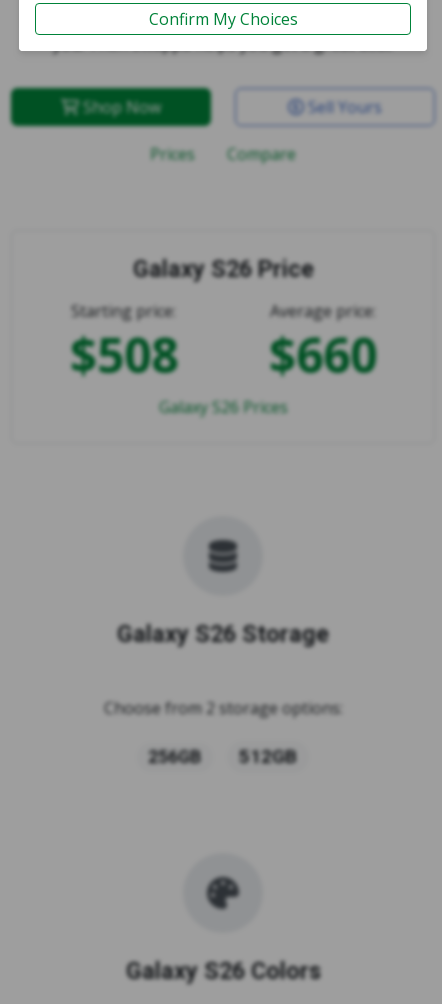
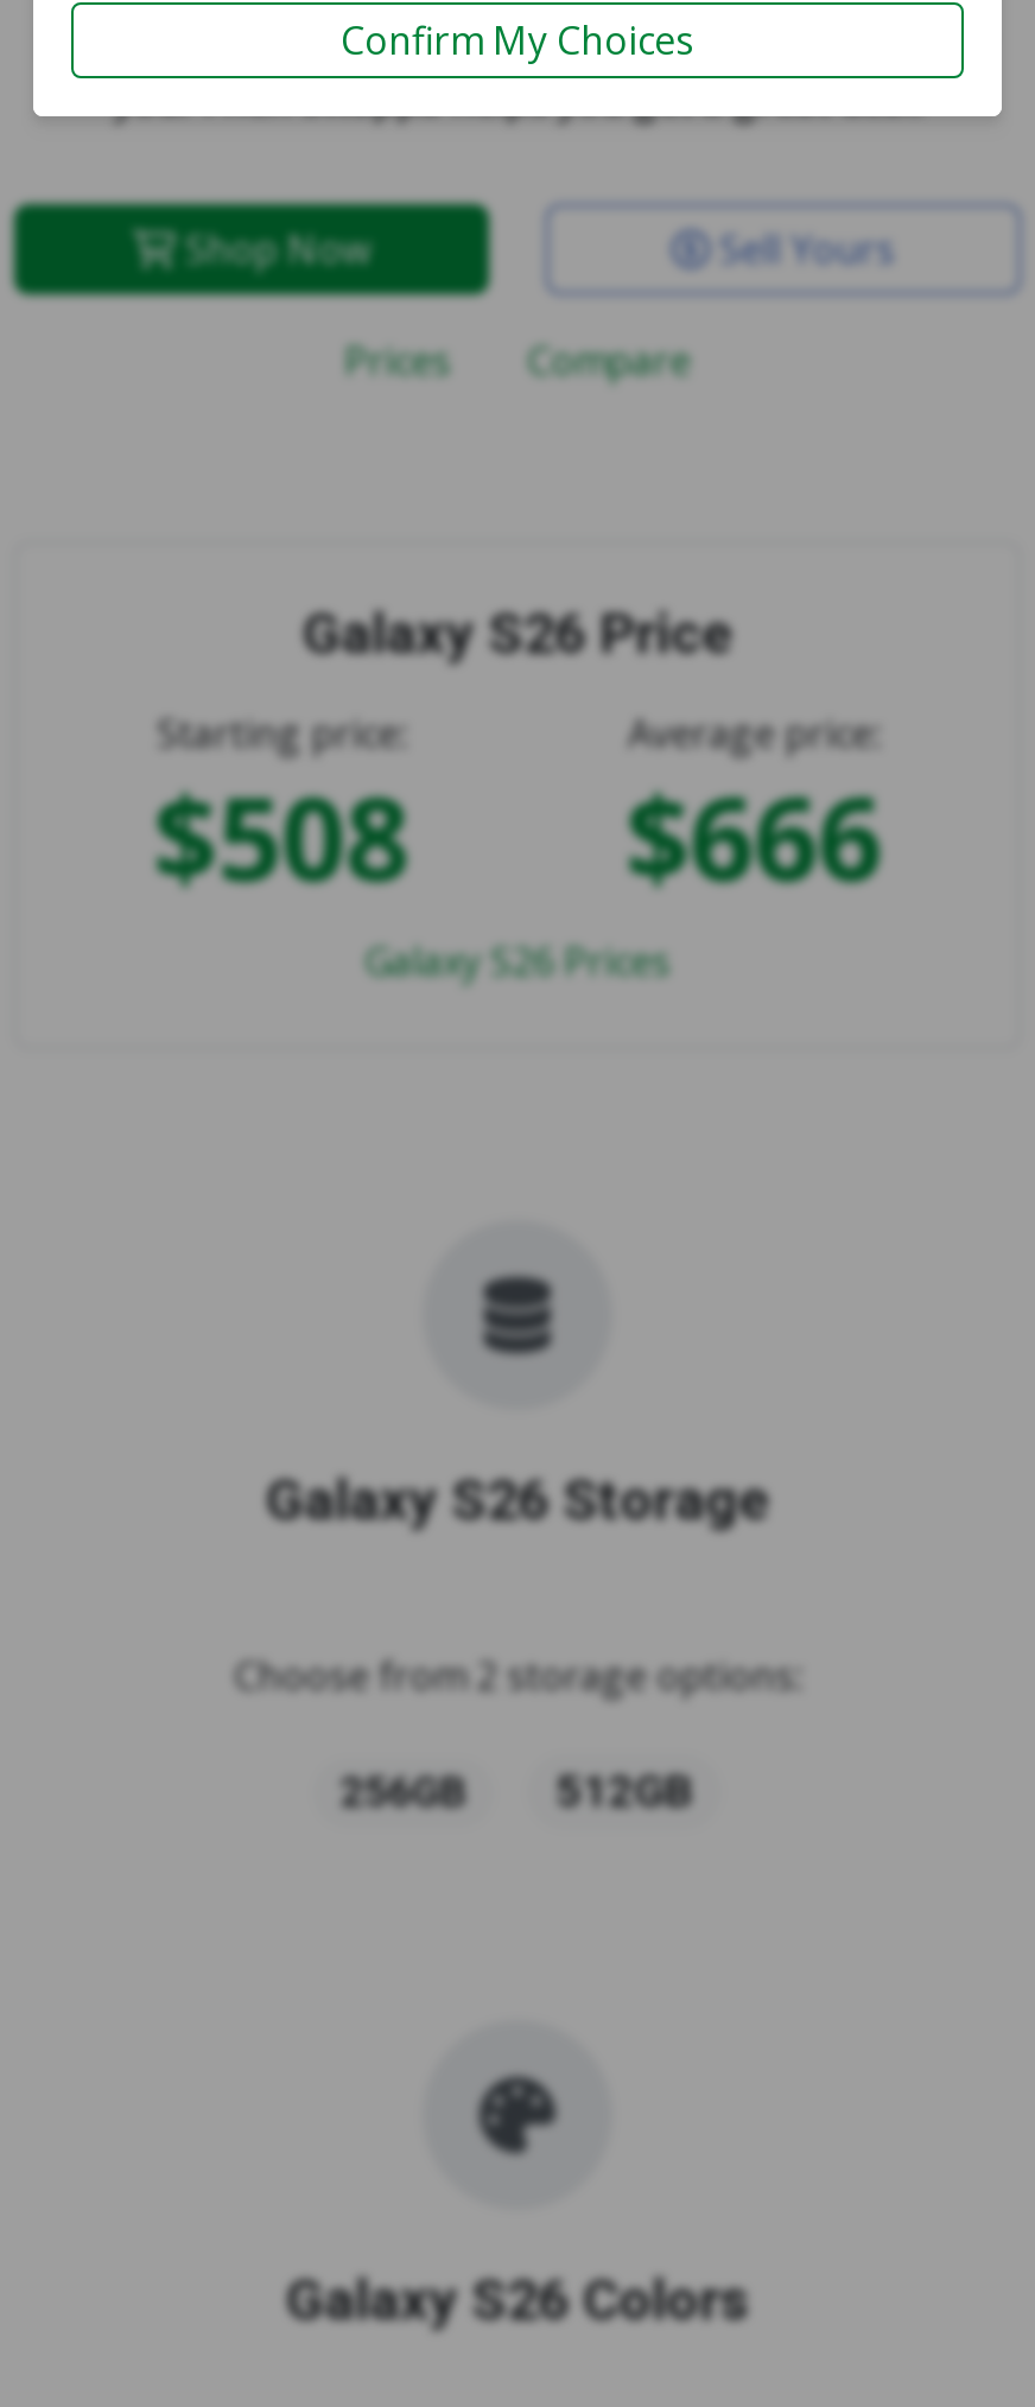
[69,322,376,387] $508 $660 -> [153,760,882,914] $508 $666

